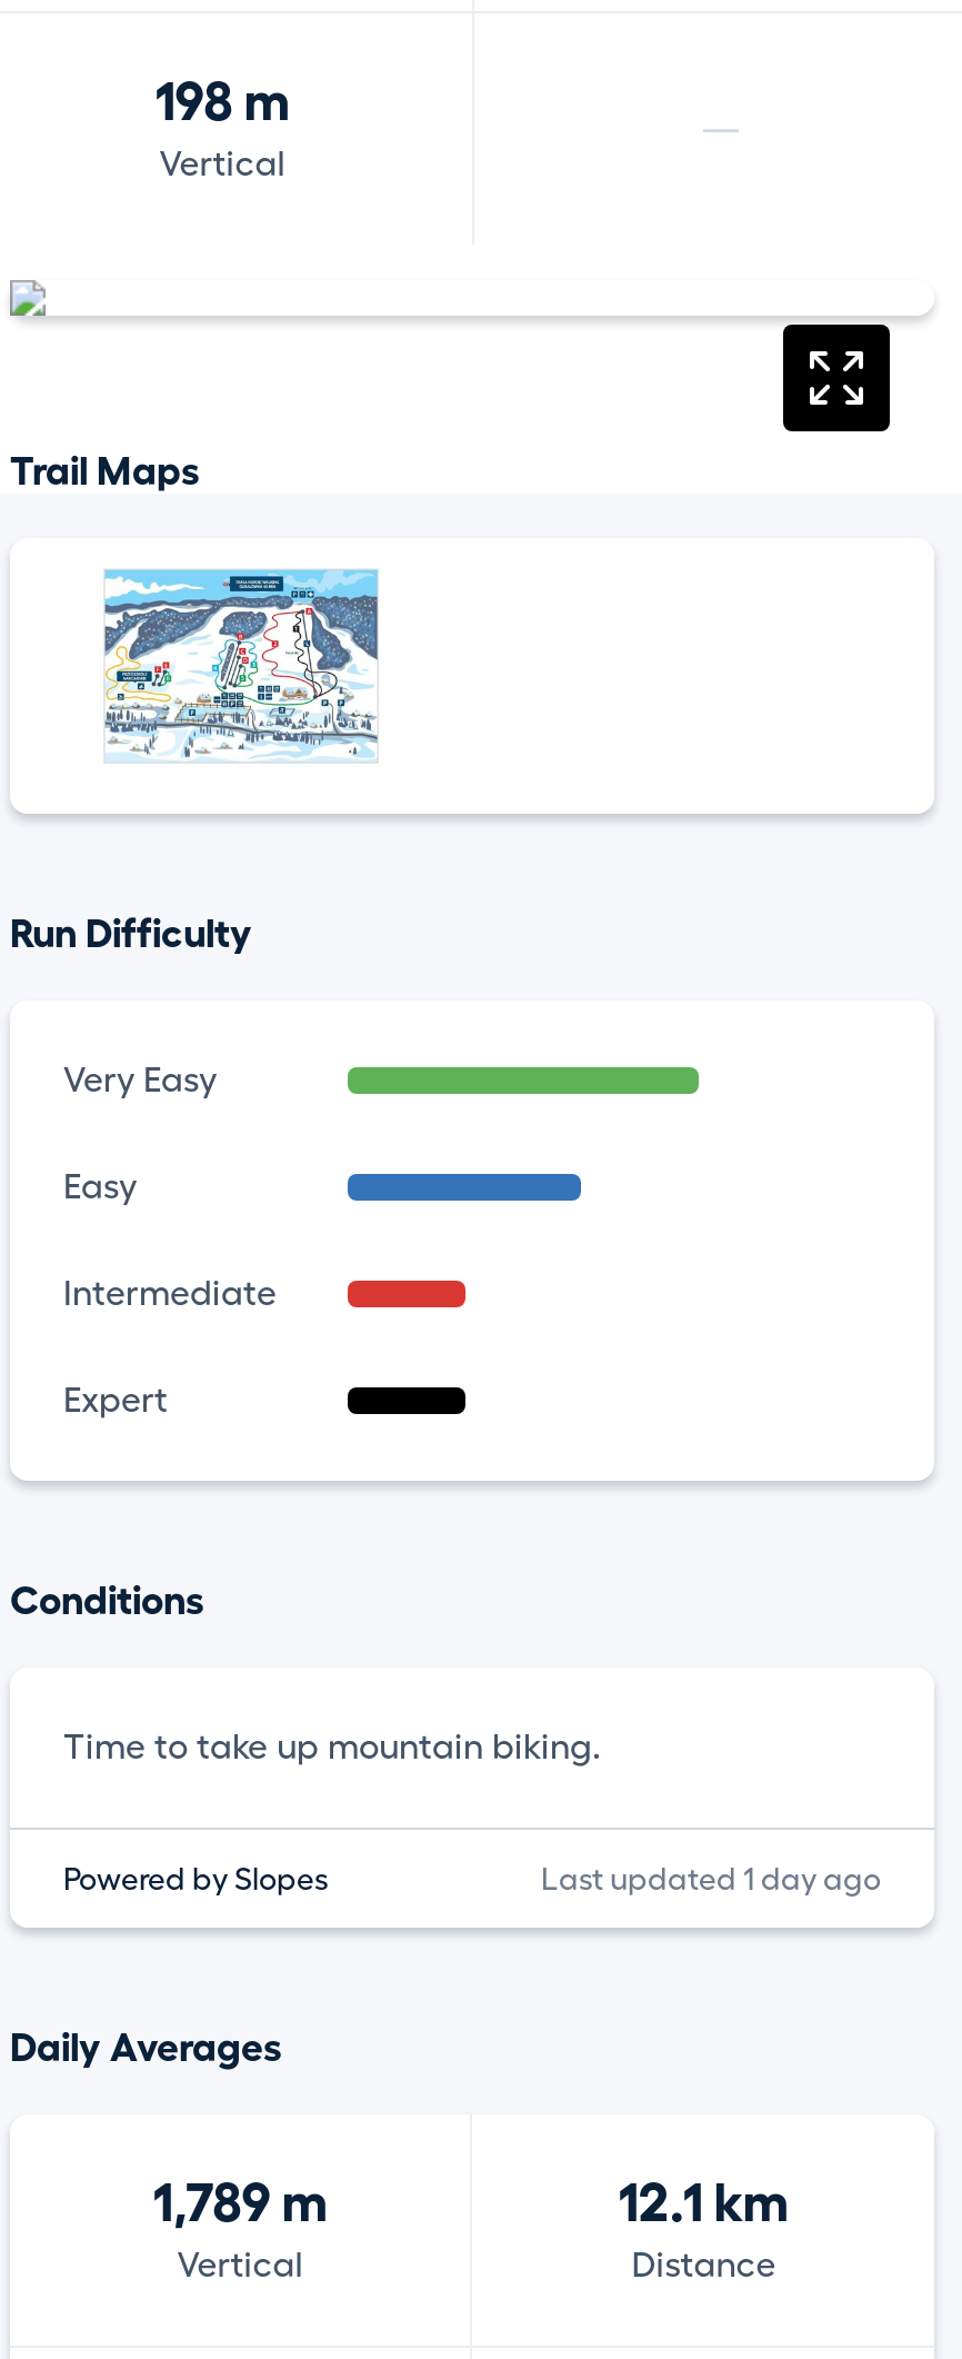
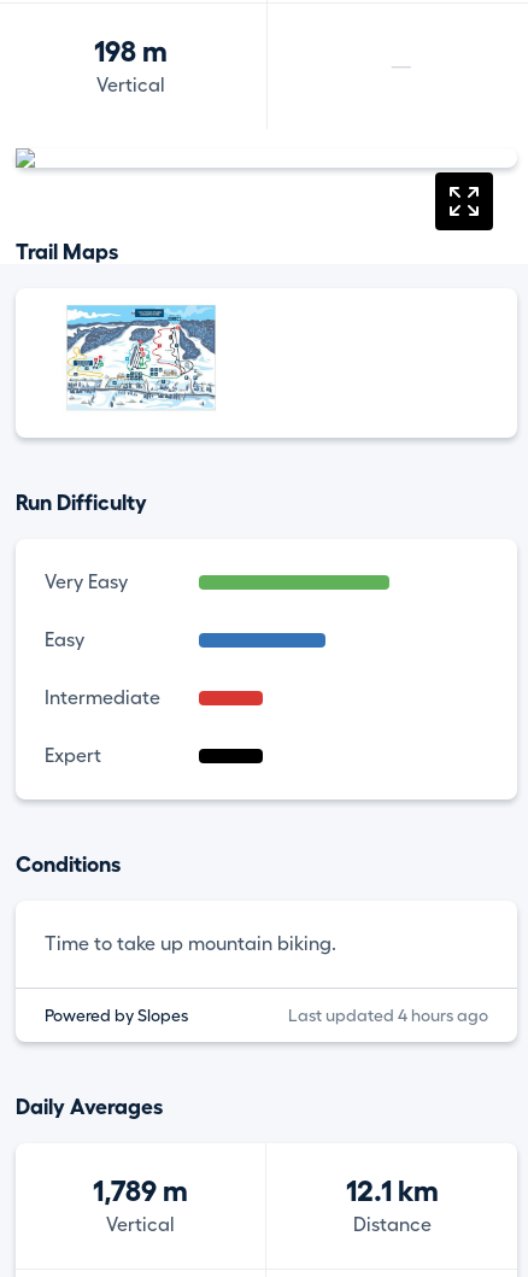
[541,1863,881,1894] Last updated 1 day ago -> [288,1007,488,1024] Last updated 4 hours ago

